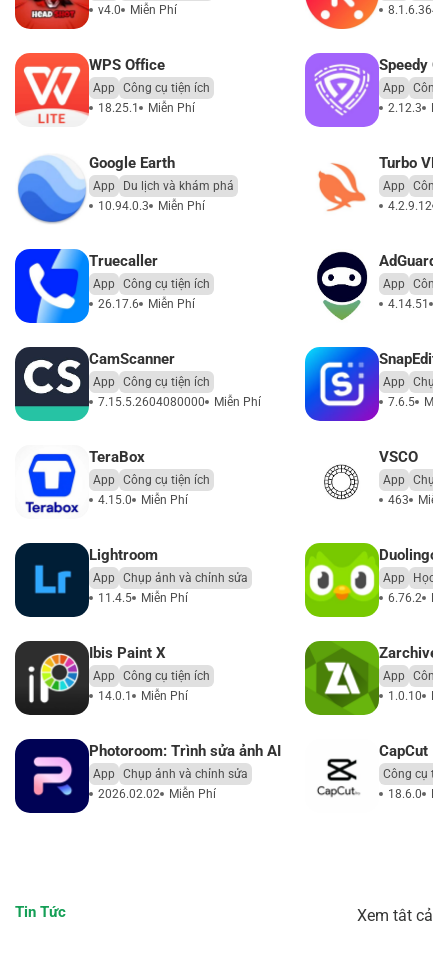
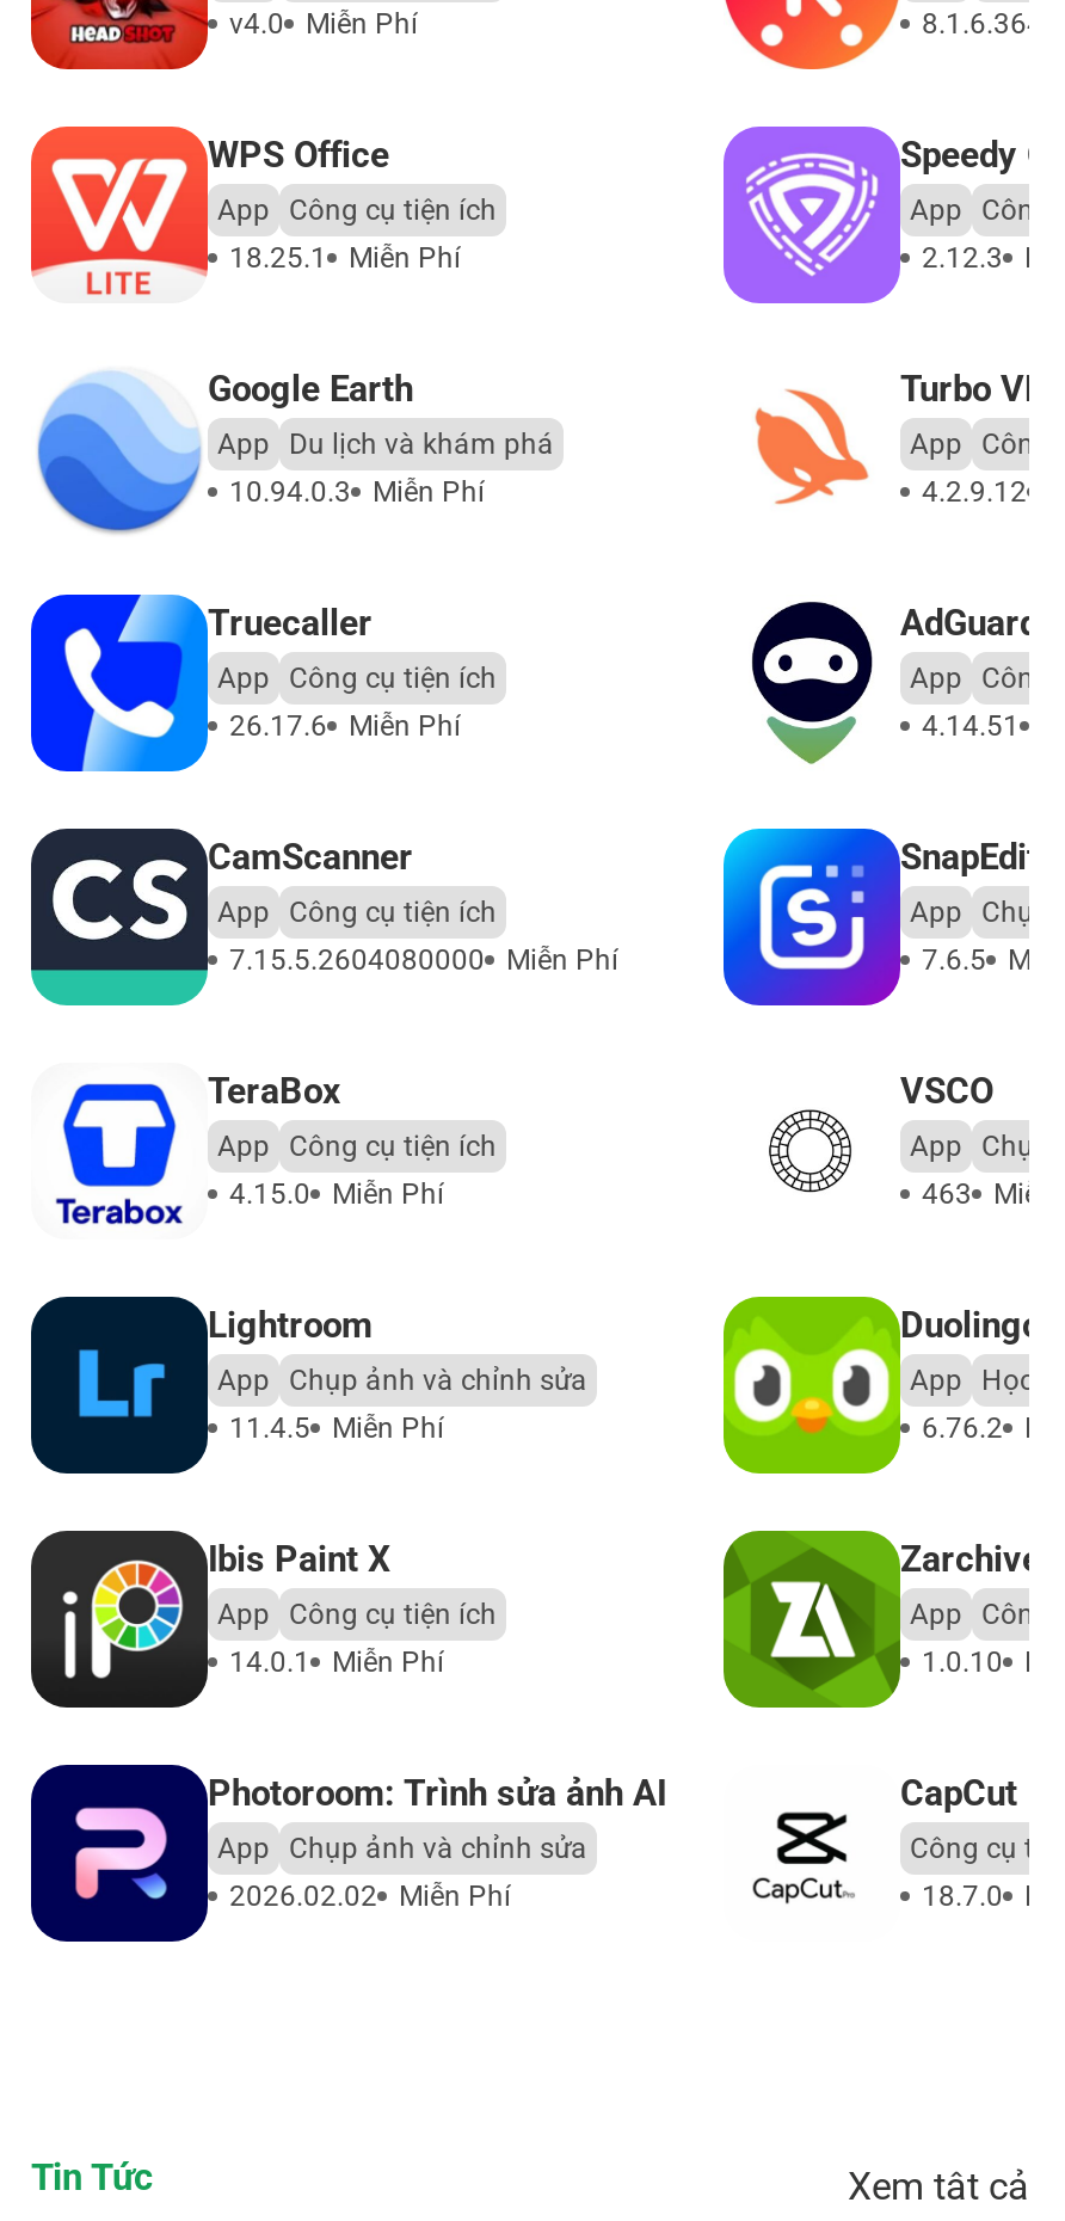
[388,787,422,801] 18.6.0 -> [922,1880,1003,1913] 18.7.0

